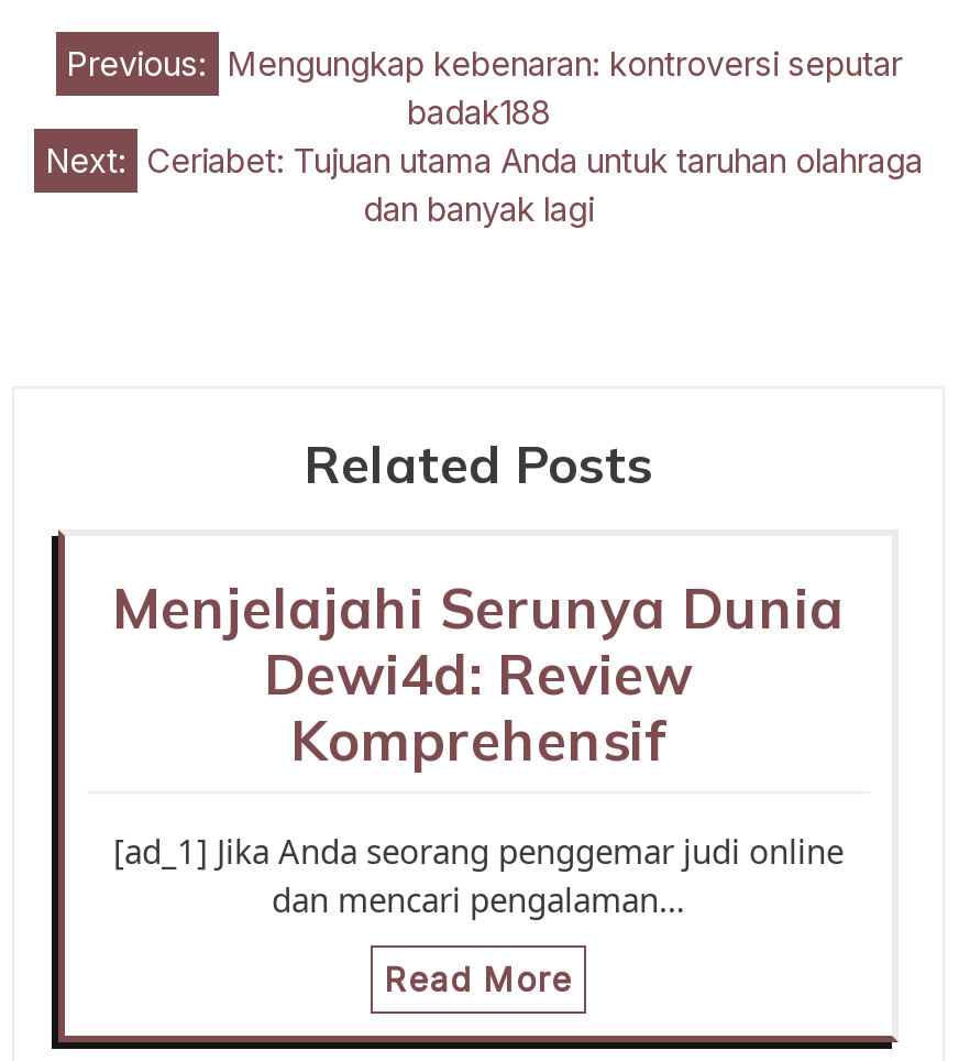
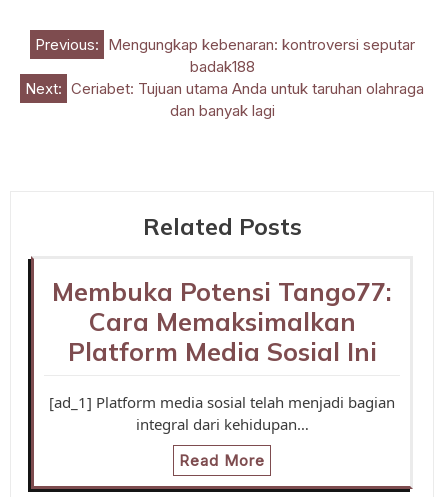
[112,572,845,773] Menjelajahi Serunya Dunia | Dewi4d: Review | Komprehensif -> [52,275,392,366] Membuka Potensi Tango77: | Cara Memaksimalkan | Platform Media Sosial Ini
[113,828,844,920] [ad_1] Jika Anda seorang penggemar judi online | dan mencari pengalaman… -> [49,391,395,433] [ad_1] Platform media sosial telah menjadi bagian | integral dari kehidupan…

